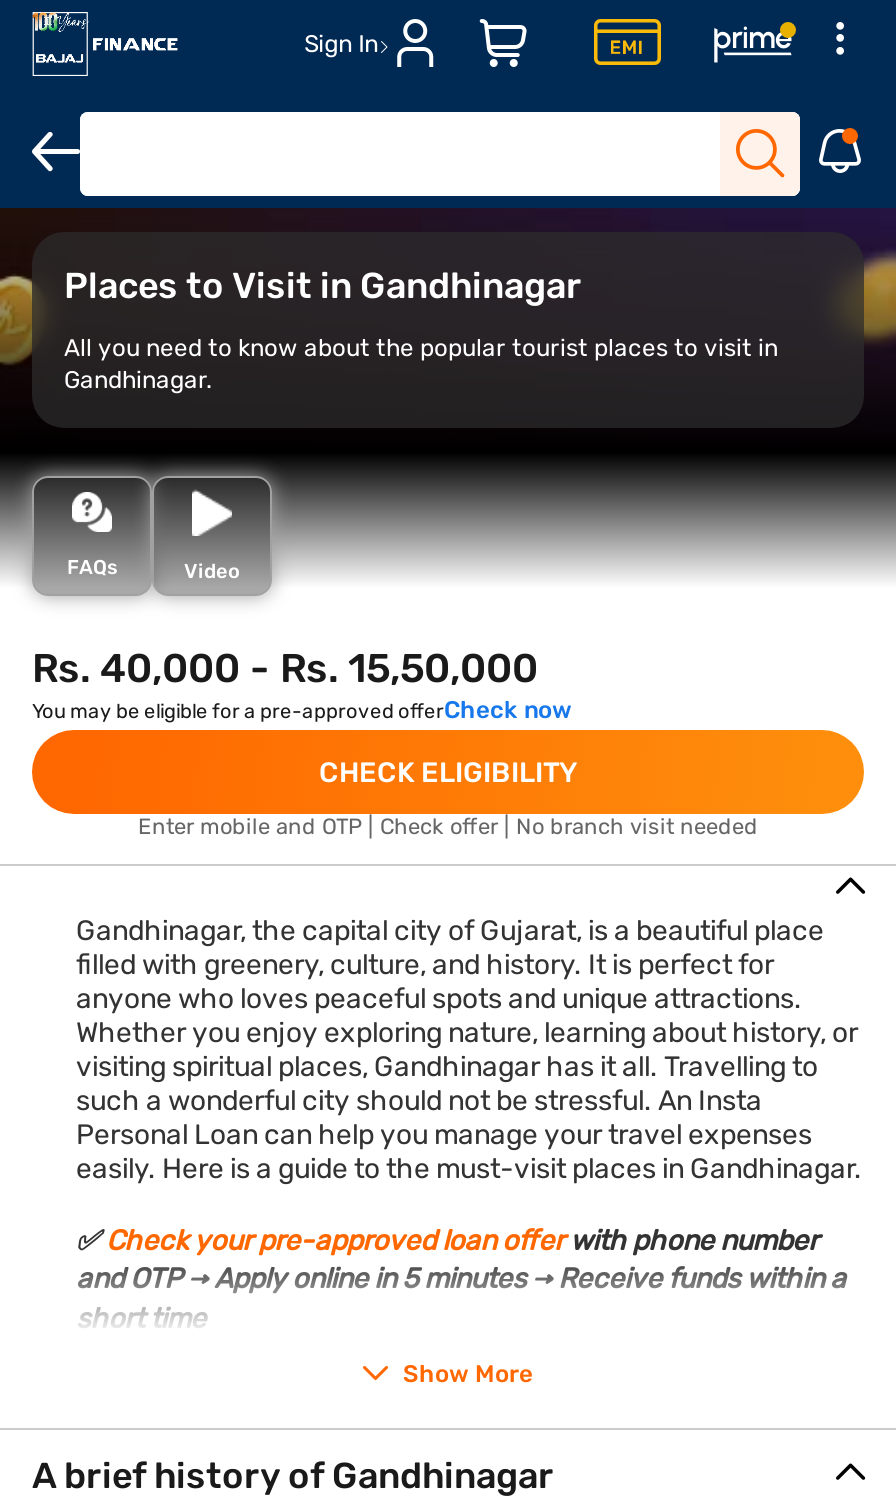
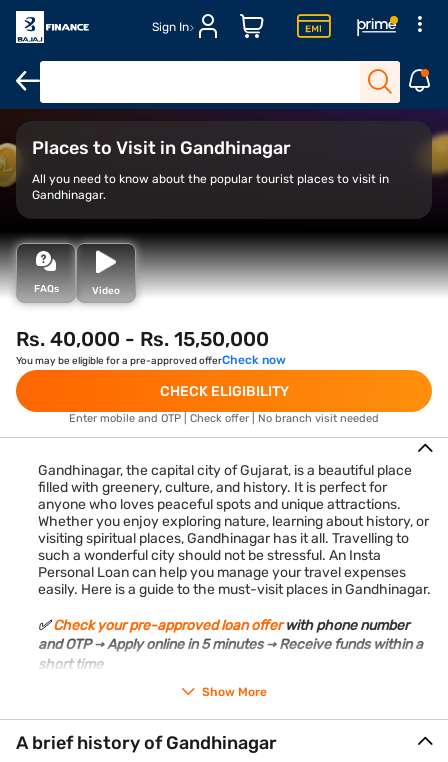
[30,10,94,74] [image] -> [16,10,54,43] [image]

